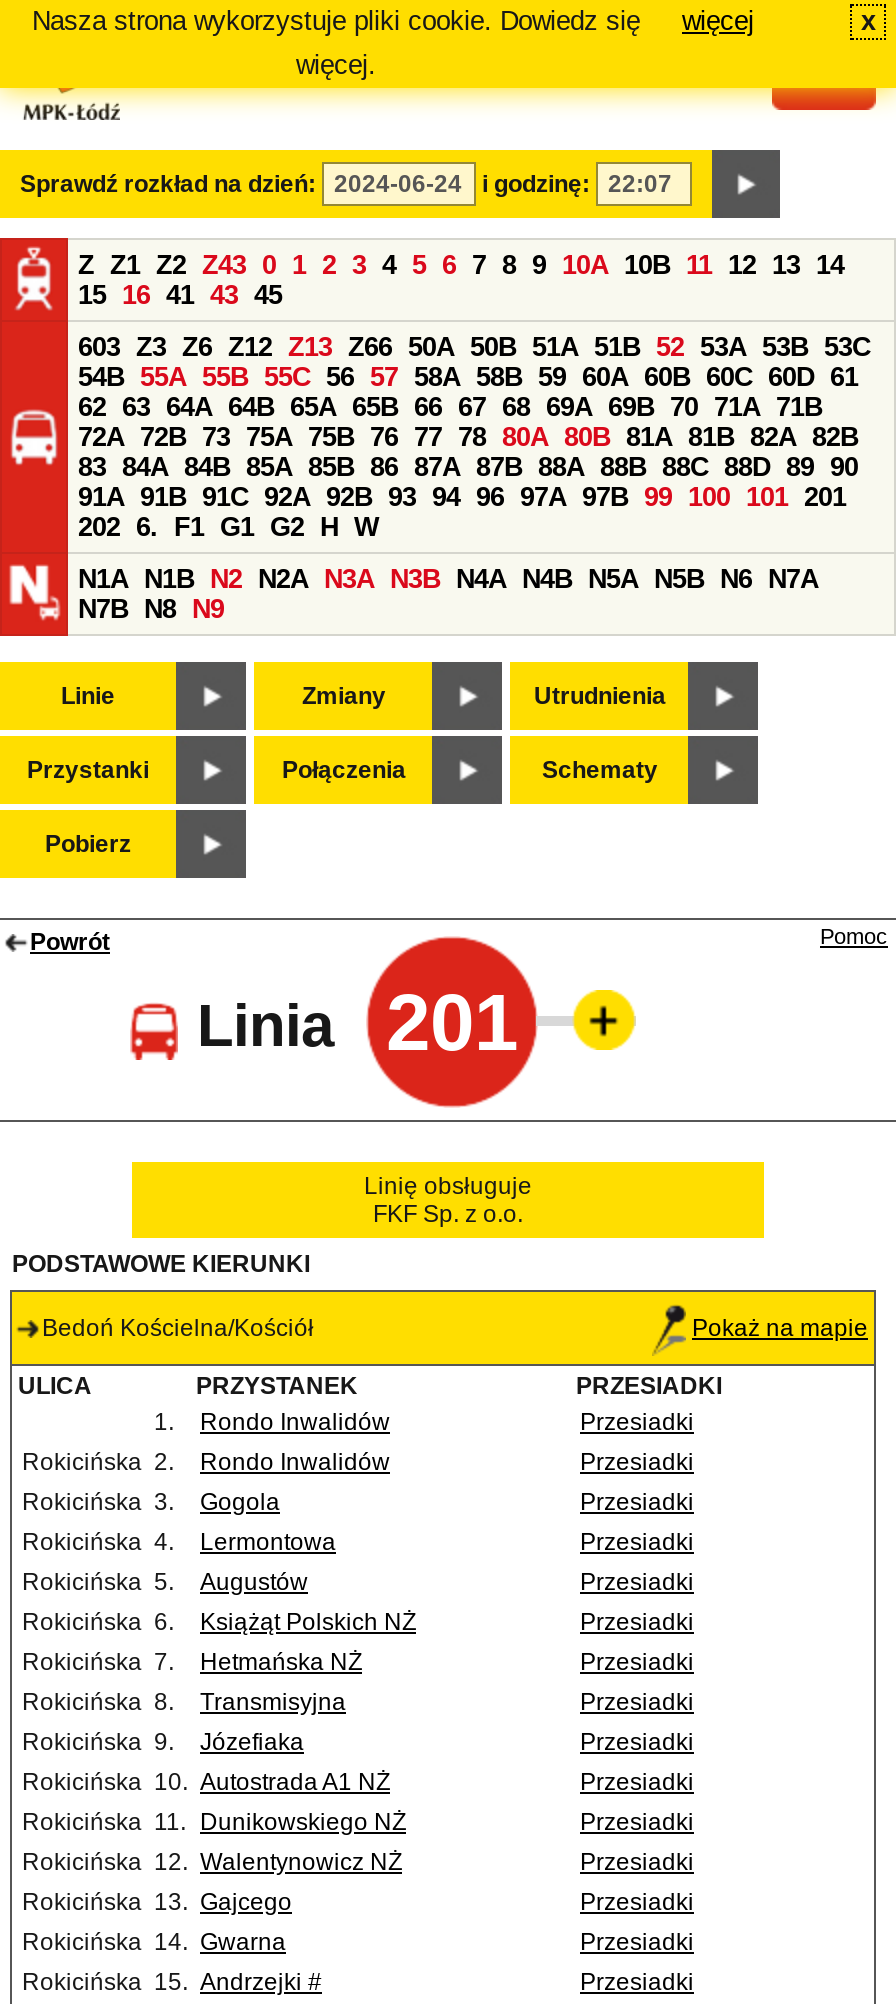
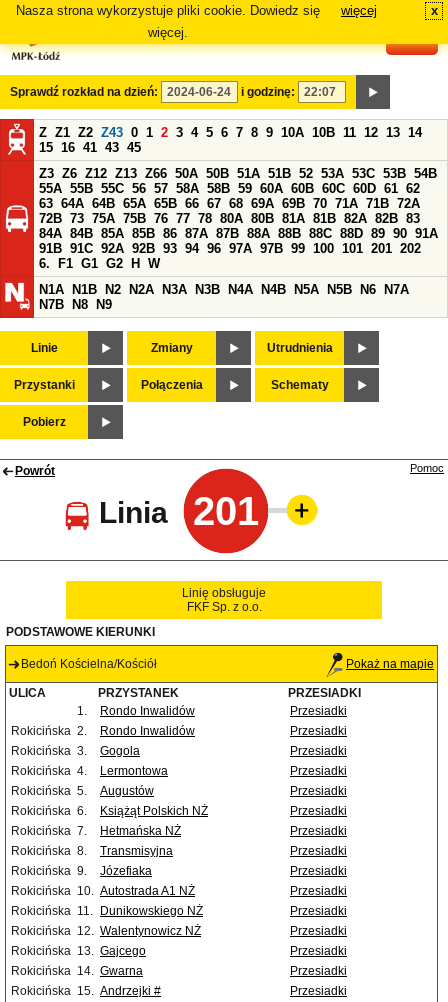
[78,332,870,542] 603 Z3 Z6 Z12 Z13 Z66 50A 50B 51A 51B 52 53A 53B 53C | 54B 55A 55B 55C 56 57 58A 58B 59 60A 60B 60C 60D 61 | 62 63 64A 64B 65A 65B 66 67 68 69A 69B 70 71A 71B | 72A 72B 73 75A 75B 76 77 78 80A 80B 81A 81B 82A 82B | 83 84A 84B 85A 85B 86 87A 87B 88A 88B 88C 88D 89 90 | 91A 91B 91C 92A 92B 93 94 96 97A 97B 99 100 101 201 | 202 6. F1 G1 G2 H W -> [39,166,438,271] Z3 Z6 Z12 Z13 Z66 50A 50B 51A 51B 52 53A 53C 53B 54B | 55A 55B 55C 56 57 58A 58B 59 60A 60B 60C 60D 61 62 | 63 64A 64B 65A 65B 66 67 68 69A 69B 70 71A 71B 72A | 72B 73 75A 75B 76 77 78 80A 80B 81A 81B 82A 82B 83 | 84A 84B 85A 85B 86 87A 87B 88A 88B 88C 88D 89 90 91A | 91B 91C 92A 92B 93 94 96 97A 97B 99 100 101 201 202 | 6. F1 G1 G2 H W

